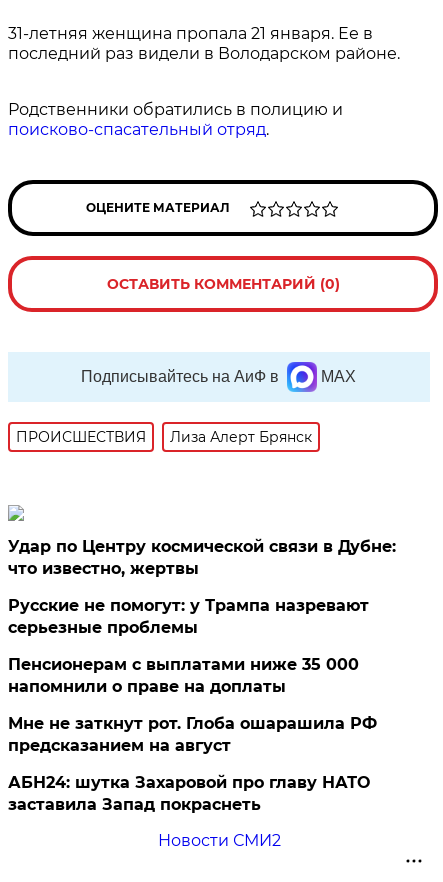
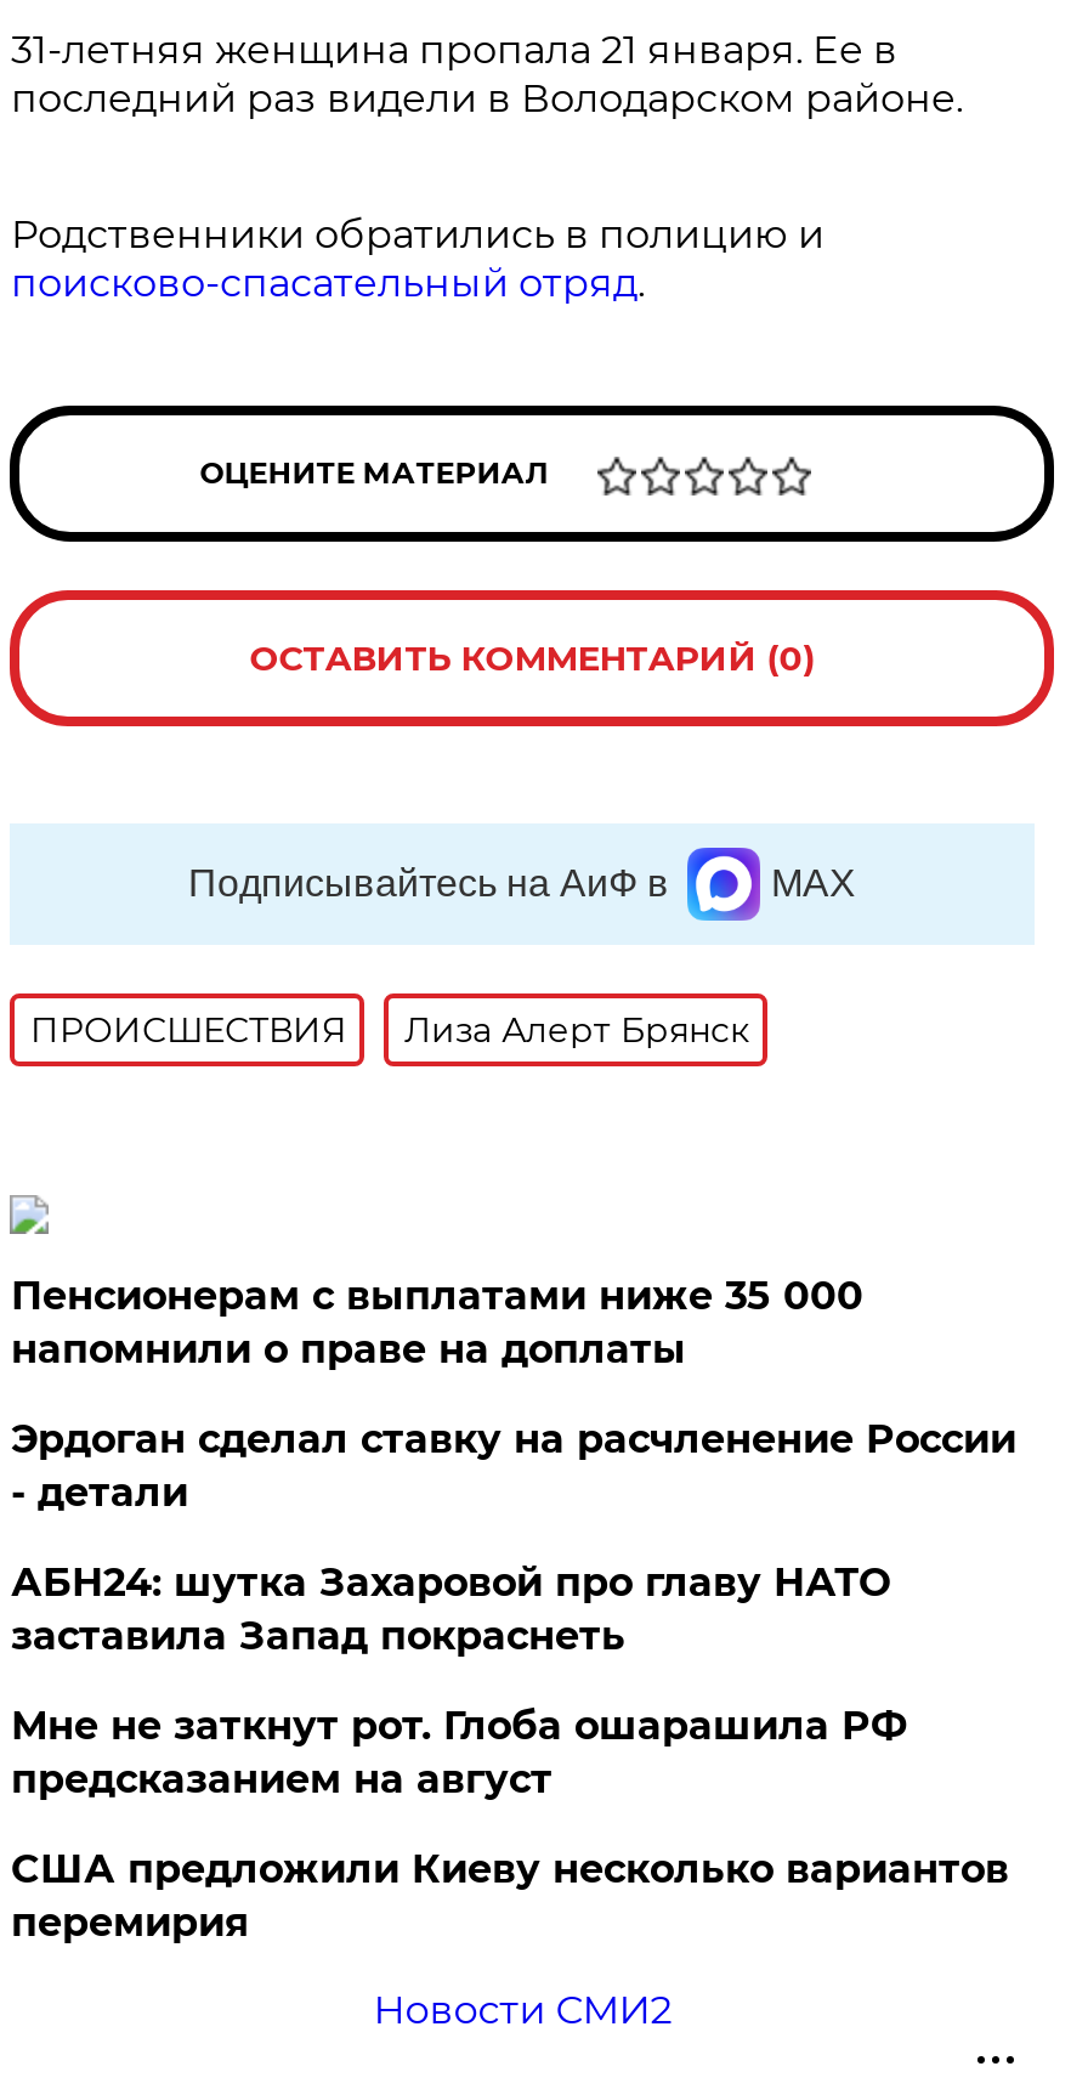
[8,537,396,637] Удар по Центру космической связи в Дубне: | что известно, жертвы | Русские не помогут: у Трампа назревают | серьезные проблемы -> none
moved [8,655,359,696] -> [11,1273,863,1372]: Пенсионерам с выплатами ниже 35 000 | напомнили о праве на доплаты
none -> [11,1416,1016,1515] Эрдоган сделал ставку на расчленение России | - детали
none -> [11,1846,1009,1945] США предложили Киеву несколько вариантов | перемирия
moved [8,773,370,814] -> [11,1559,890,1659]: АБН24: шутка Захаровой про главу НАТО | заставила Запад покраснеть

